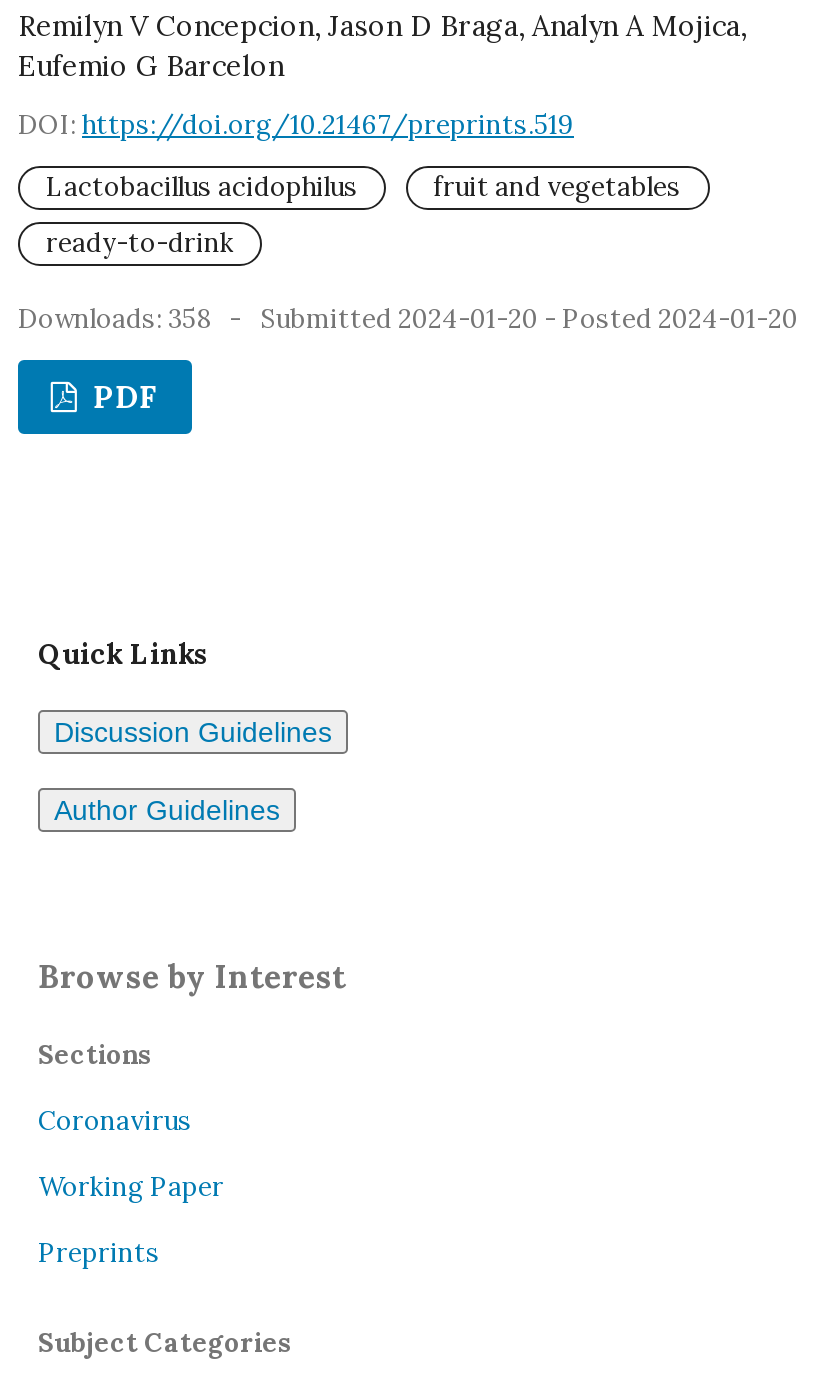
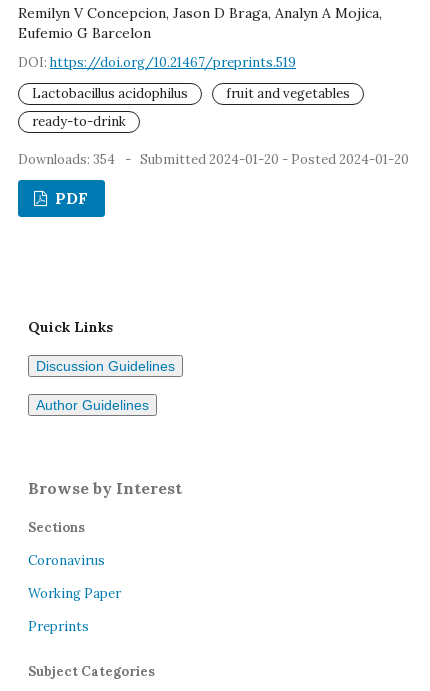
[18,301,798,335] Downloads: 358 - Submitted 2024-01-20 - Posted 2024-01-20 -> [18,151,409,168] Downloads: 354 - Submitted 2024-01-20 - Posted 2024-01-20

